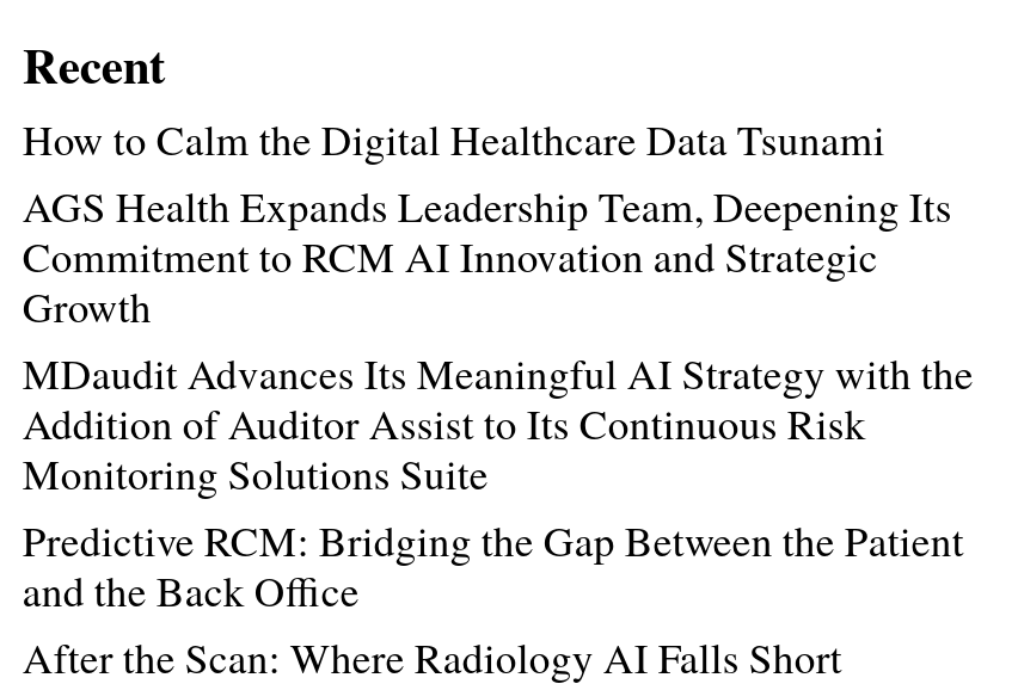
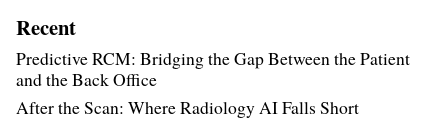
[22,110,974,501] How to Calm the Digital Healthcare Data Tsunami | AGS Health Expands Leadership Team, Deepening Its | Commitment to RCM AI Innovation and Strategic | Growth | MDaudit Advances Its Meaningful AI Strategy with the | Addition of Auditor Assist to Its Continuous Risk | Monitoring Solutions Suite -> none

